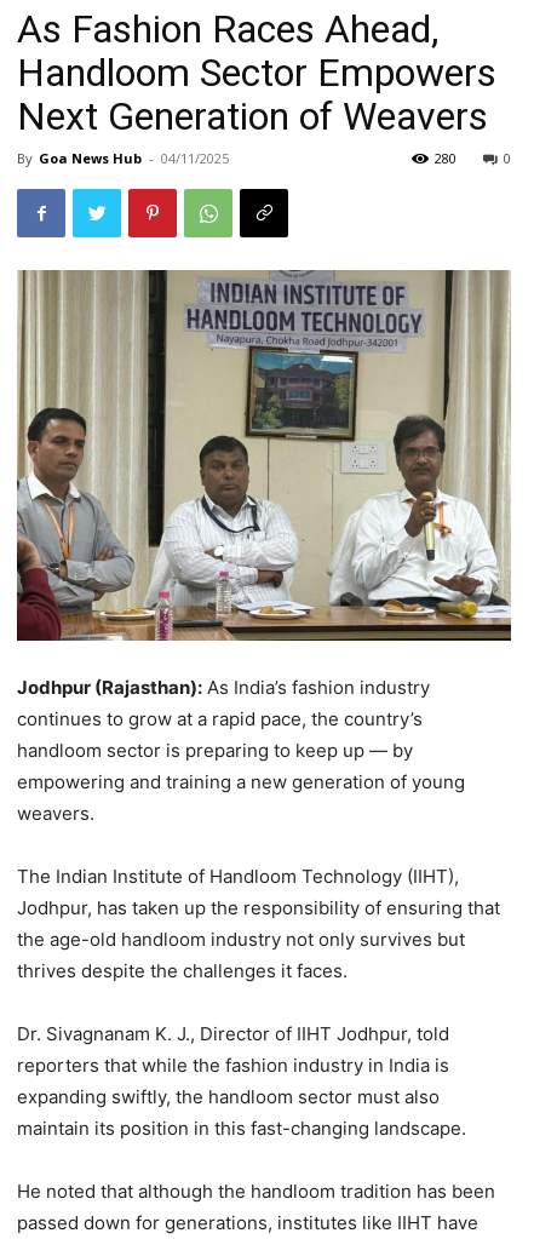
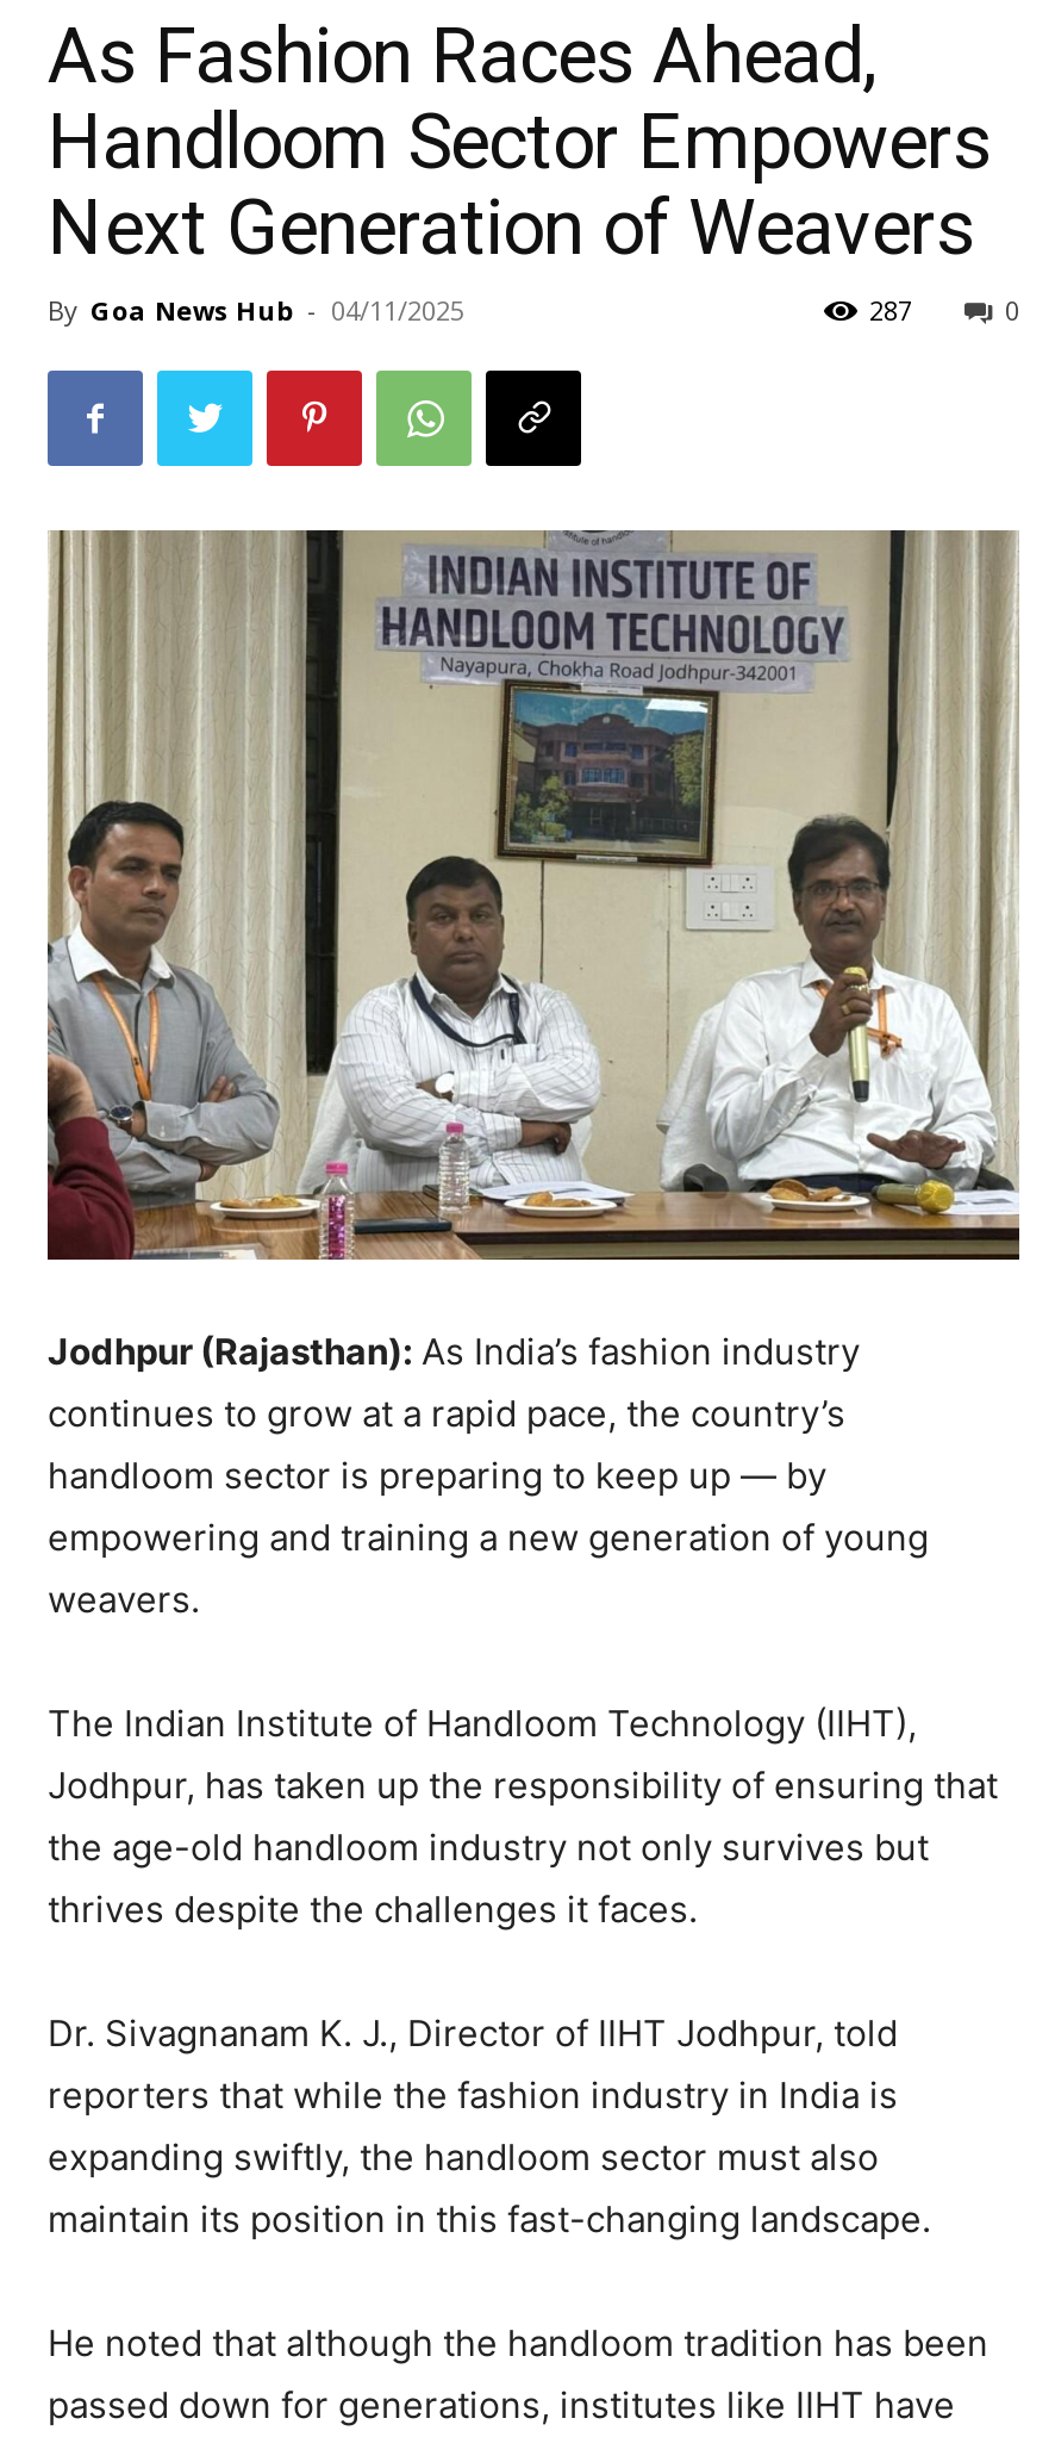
[435,149,457,167] 280 -> [869,292,912,328] 287

